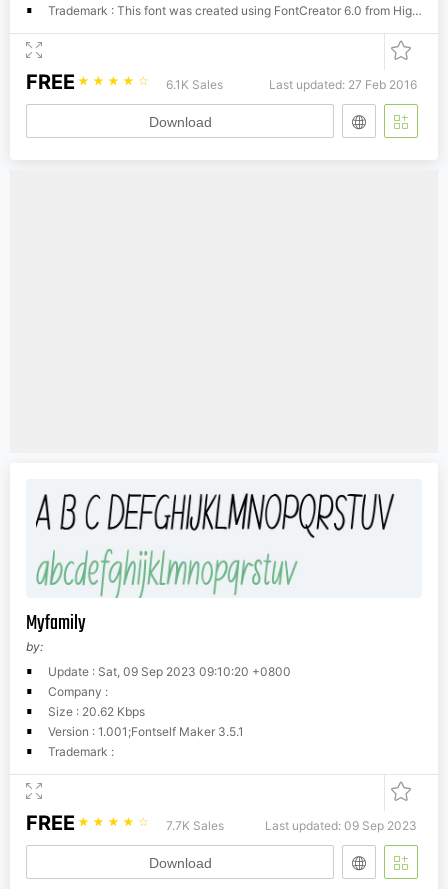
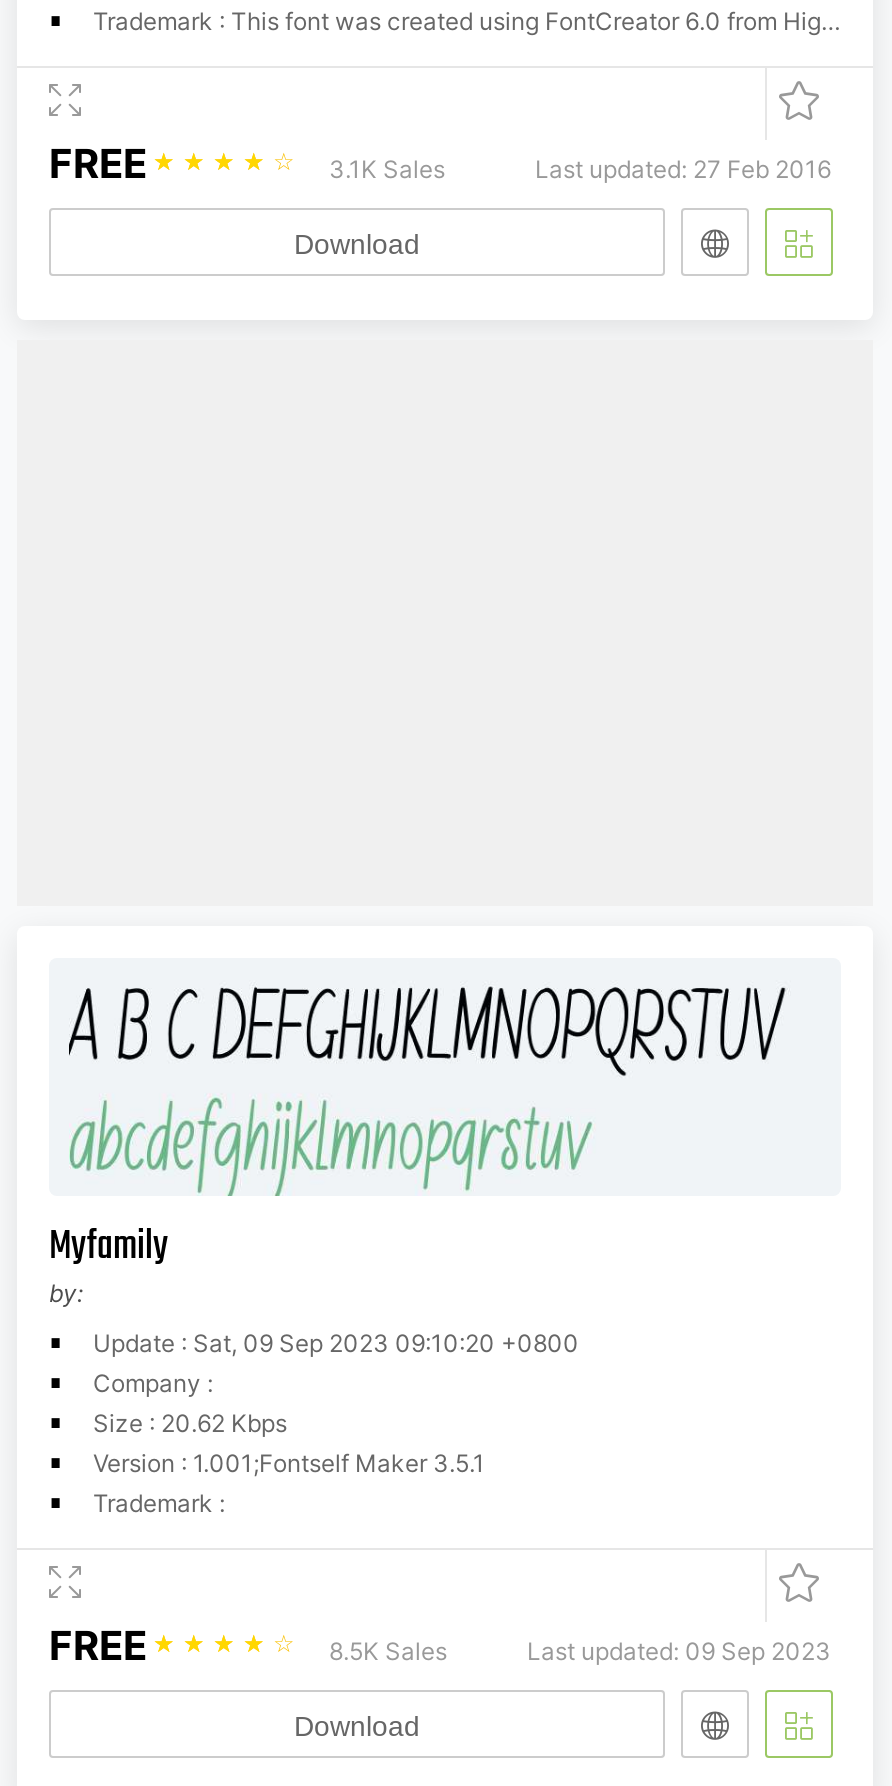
[166,77,223,92] 6.1K Sales -> [329,154,445,184] 3.1K Sales
[166,818,224,833] 7.7K Sales -> [329,1636,447,1666] 8.5K Sales

